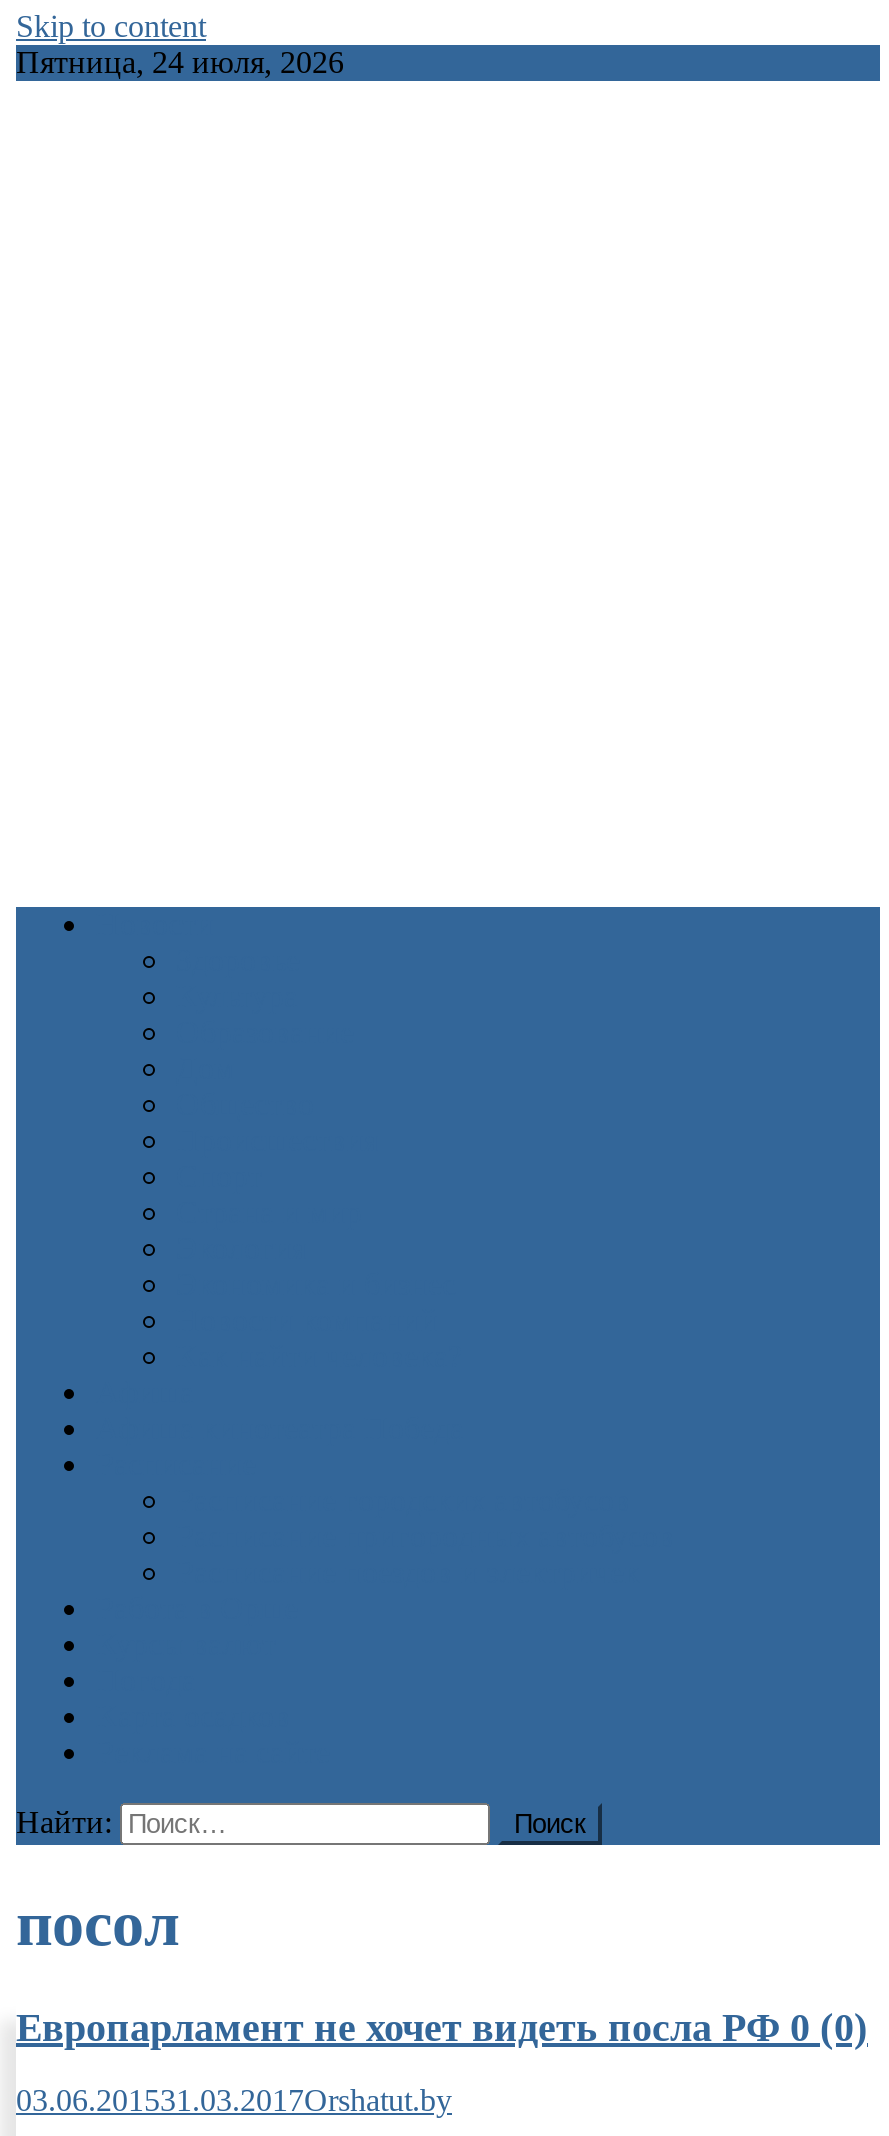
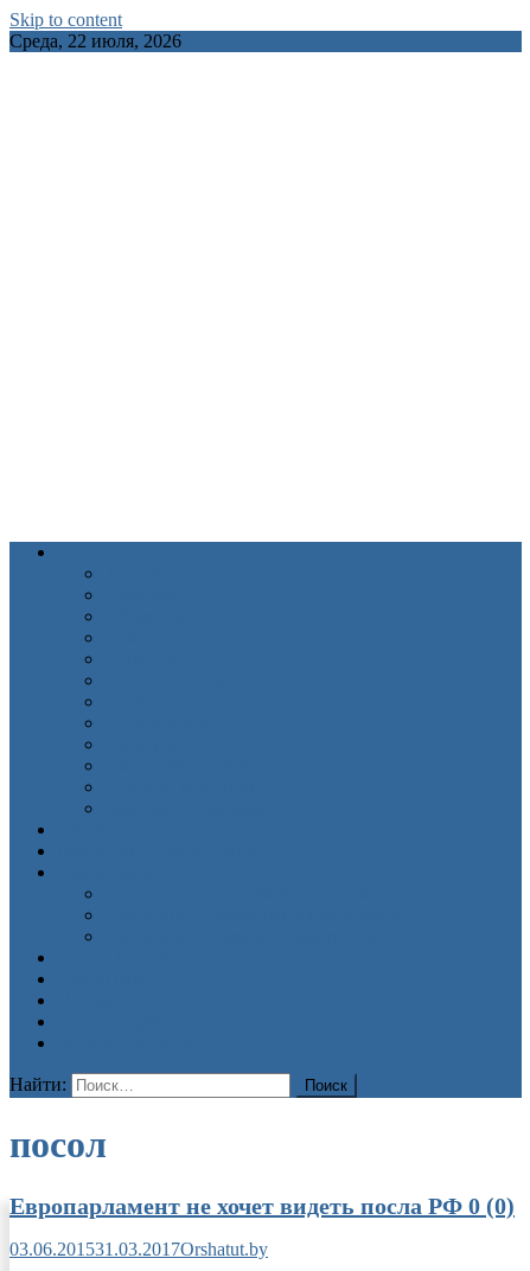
[16,45,344,79] Пятница, 24 июля, 2026 -> [9,31,181,51] Среда, 22 июля, 2026

